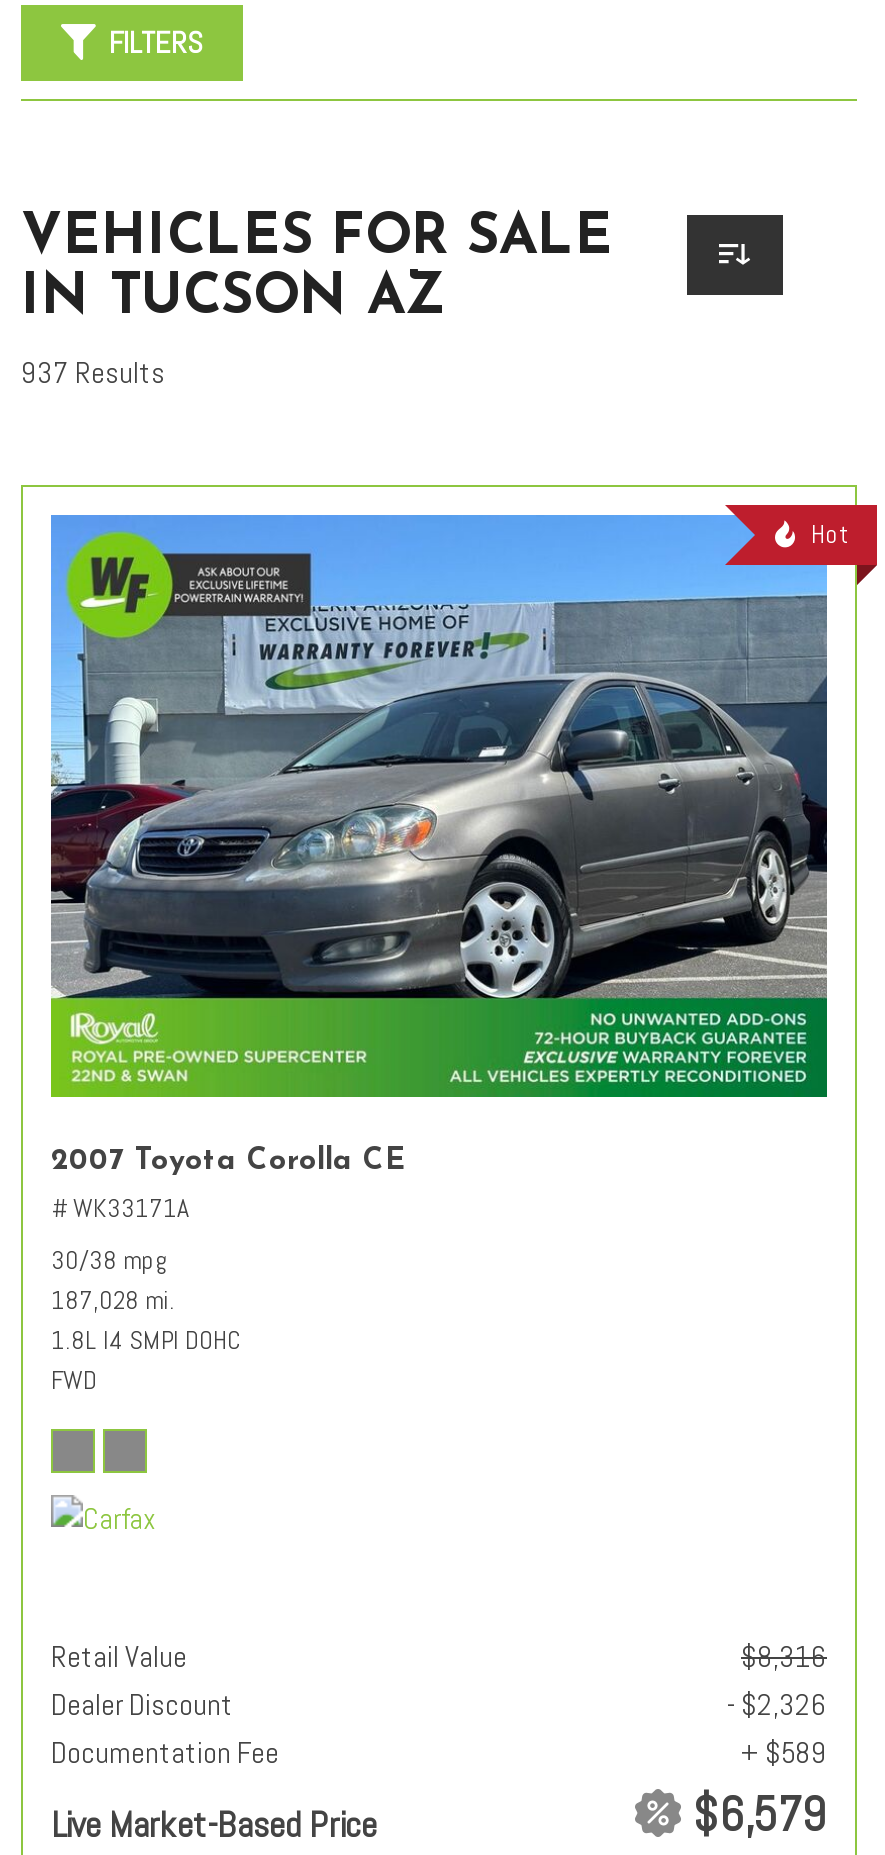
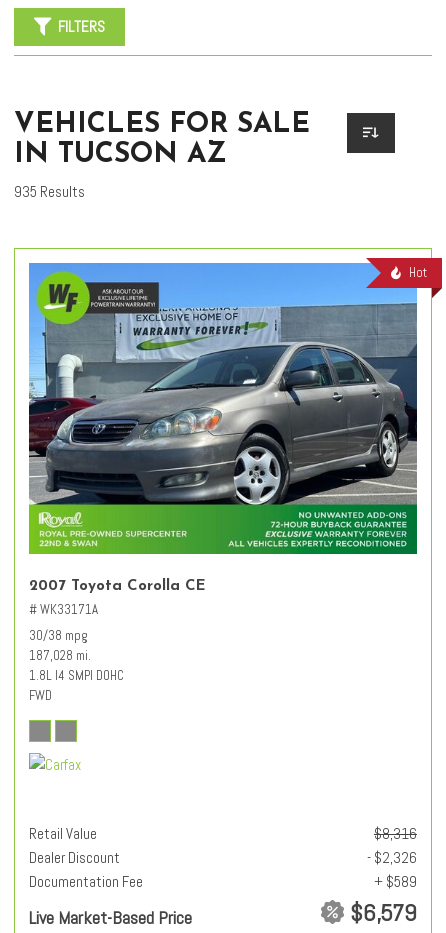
[21,353,165,391] 937 Results -> [14,182,85,201] 935 Results

